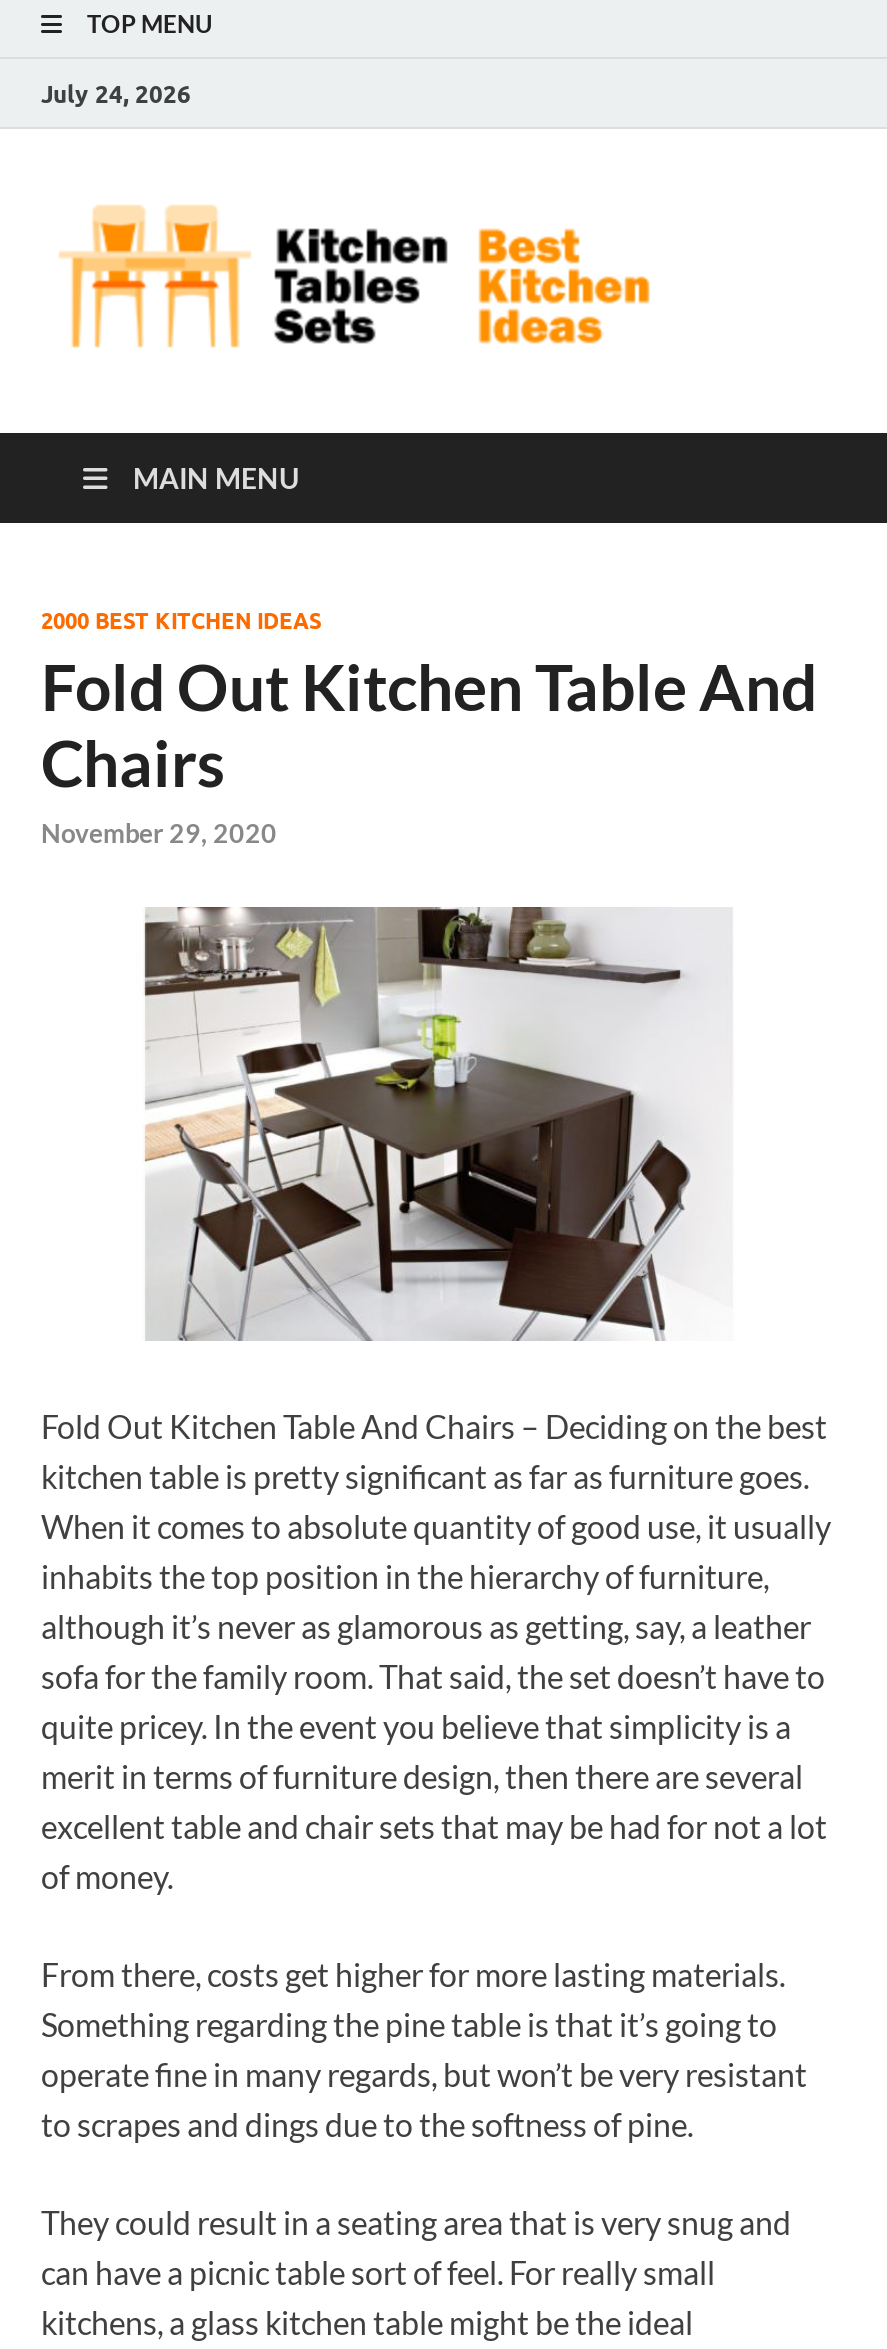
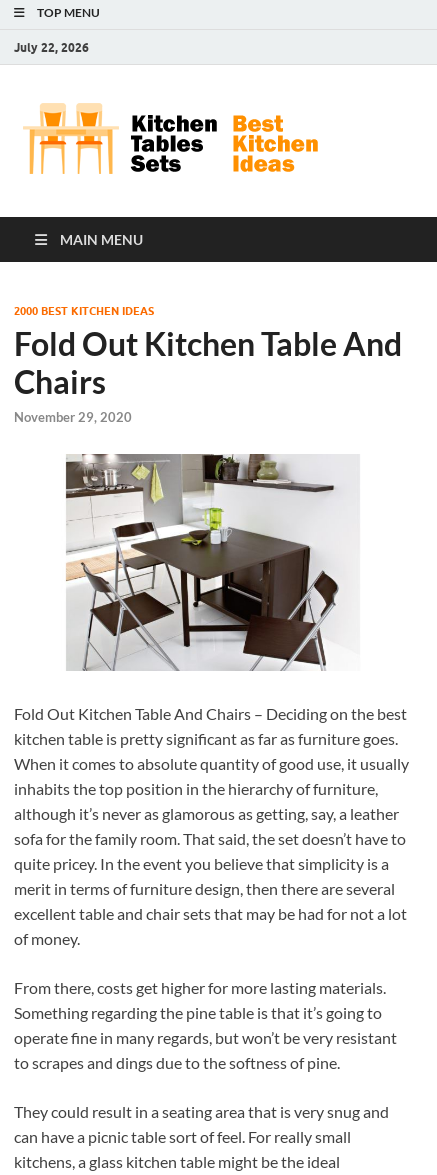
[41,78,191,108] July 24, 2026 -> [14,39,89,54] July 22, 2026

